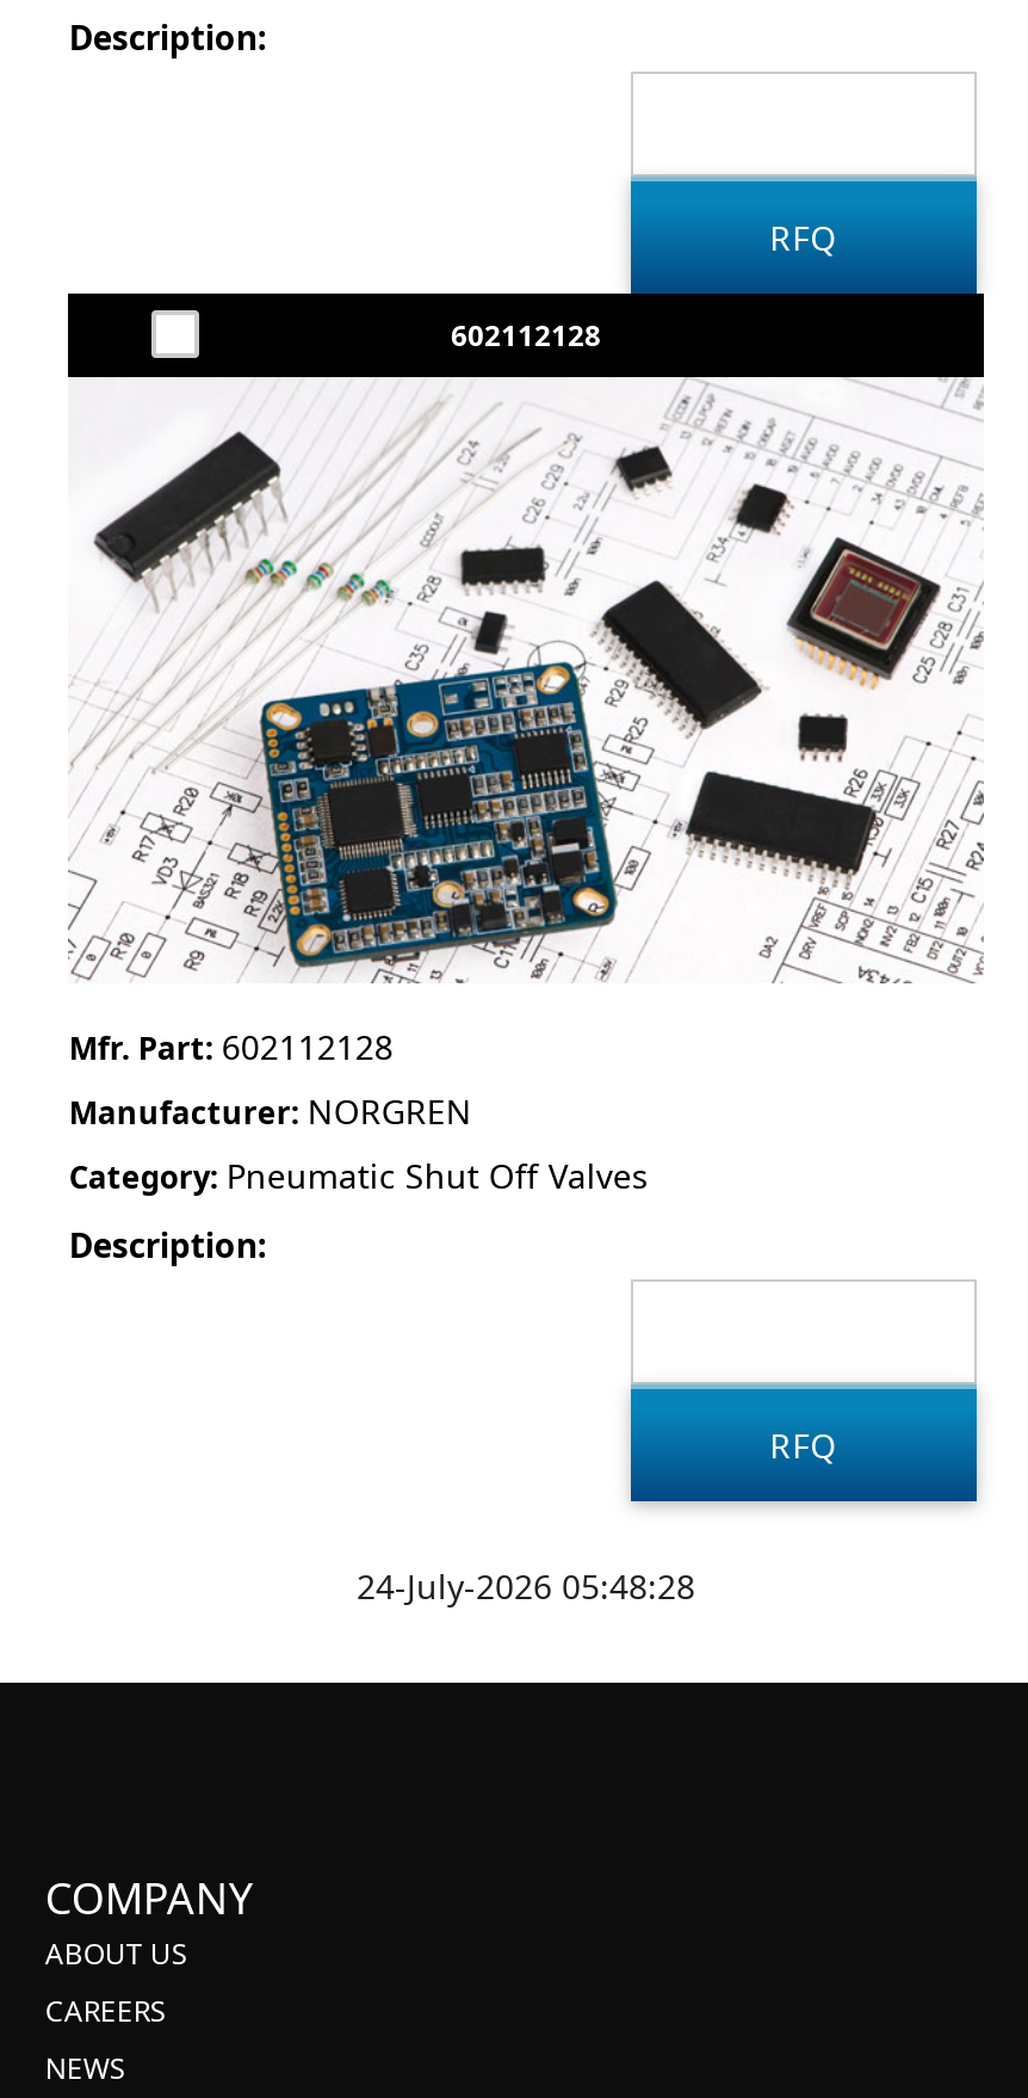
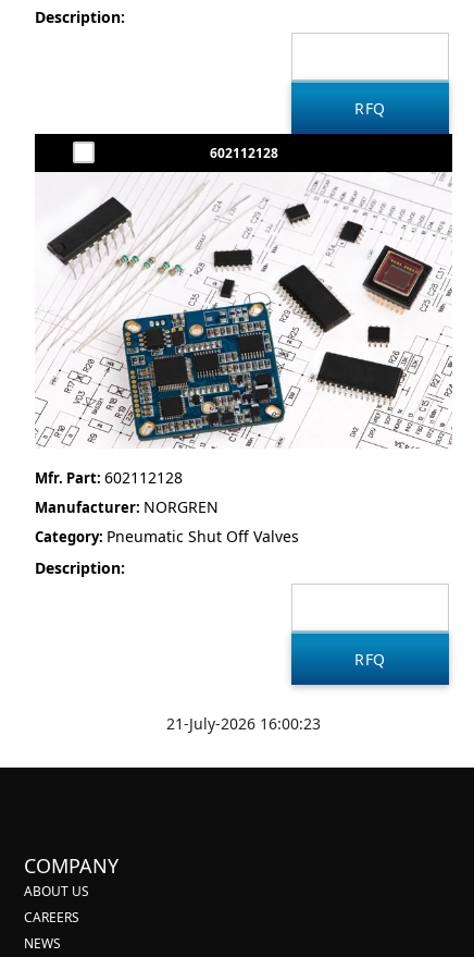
[357,1564,695,1609] 24-July-2026 05:48:28 -> [166,713,321,734] 21-July-2026 16:00:23

